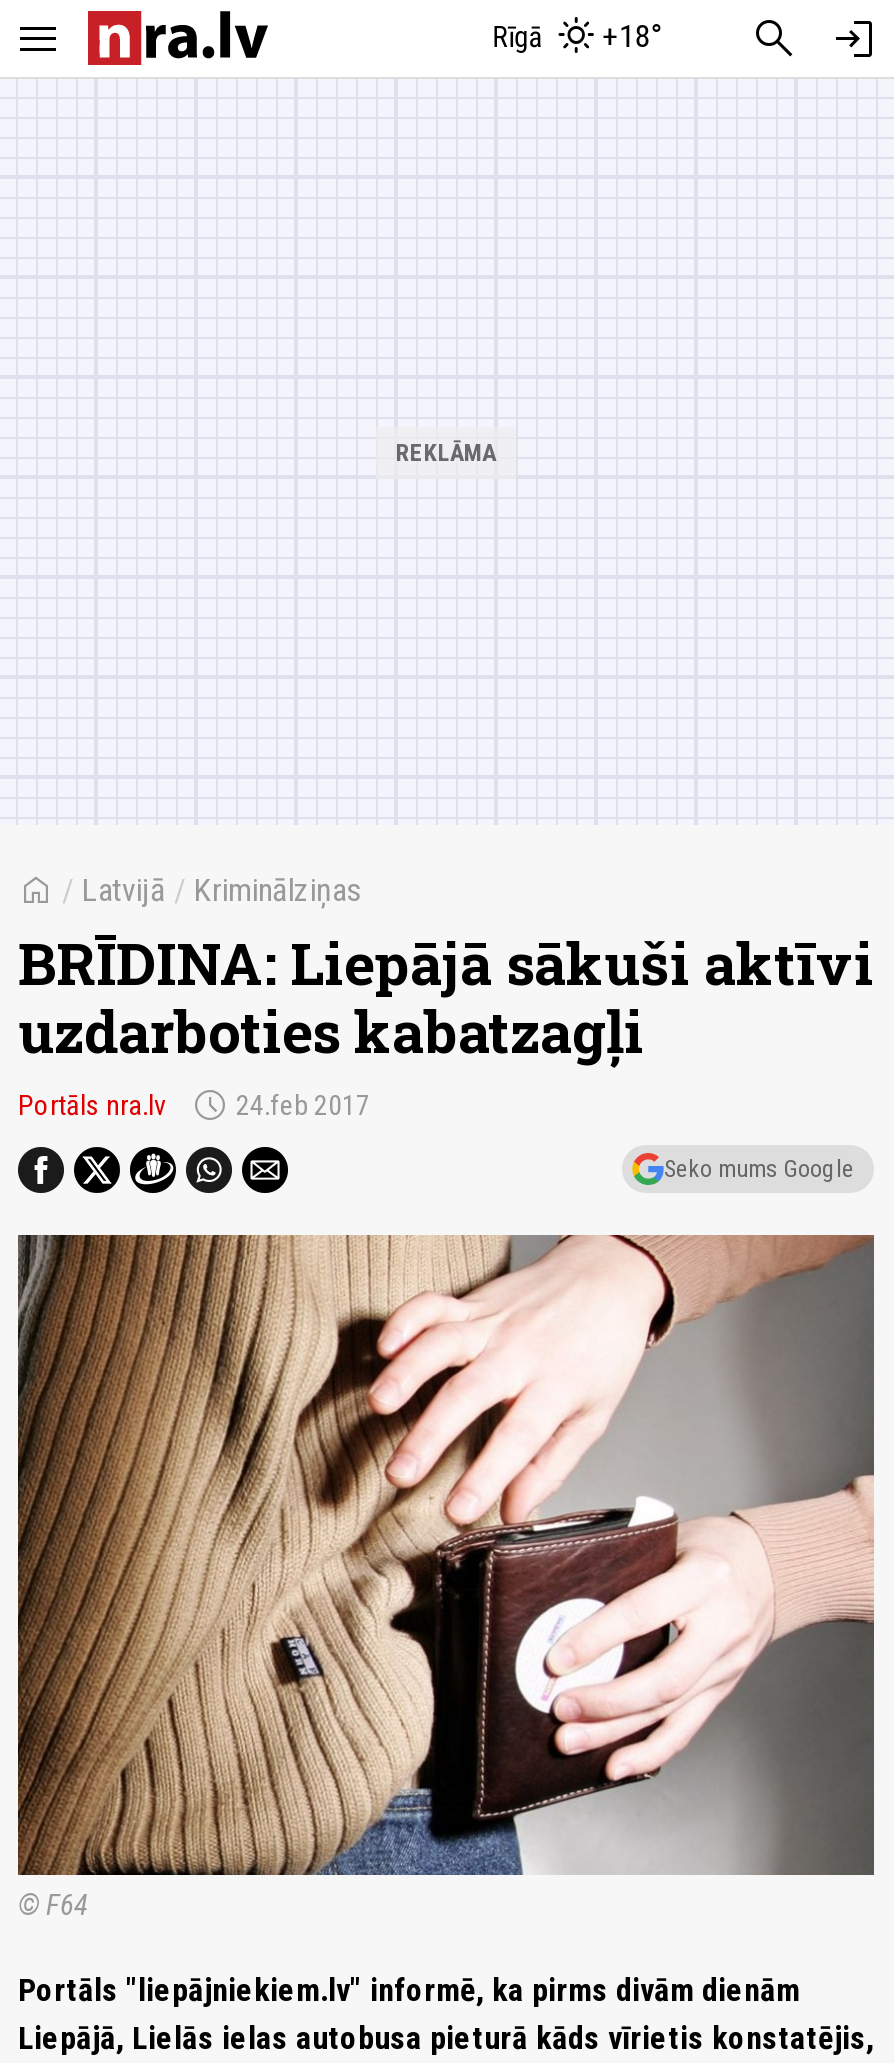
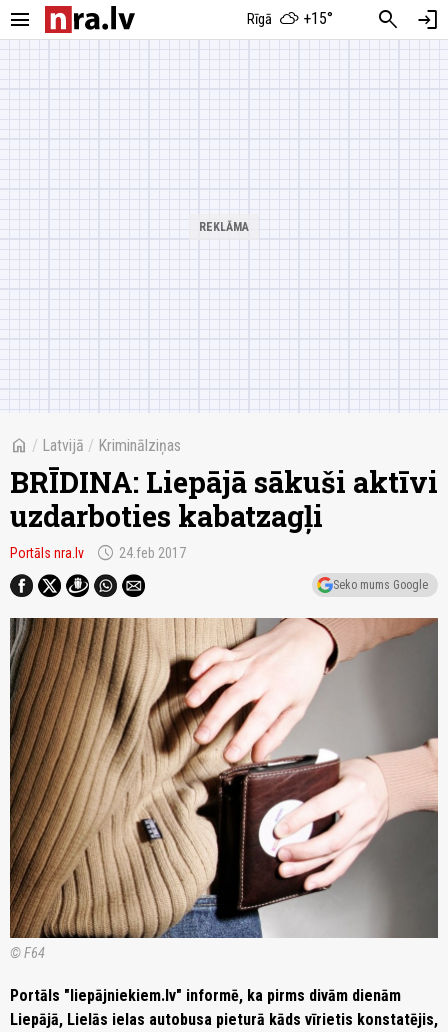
[492,17,662,55] Rīgā +18° -> [247,9,333,28] Rīgā +15°

